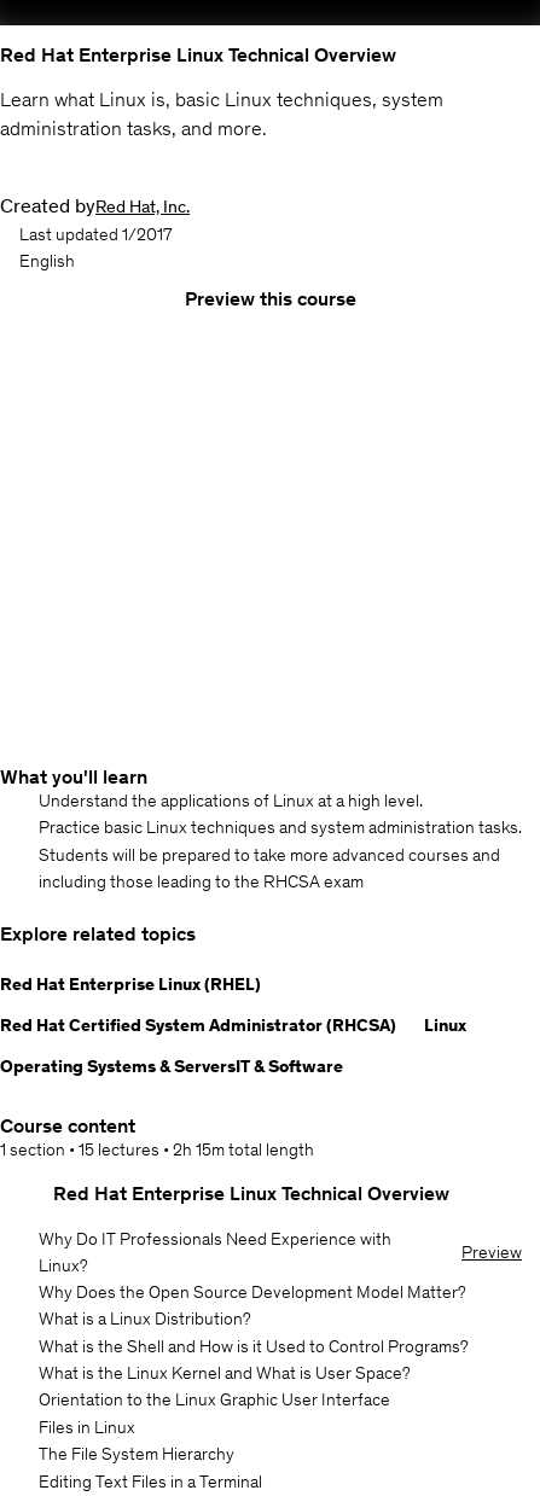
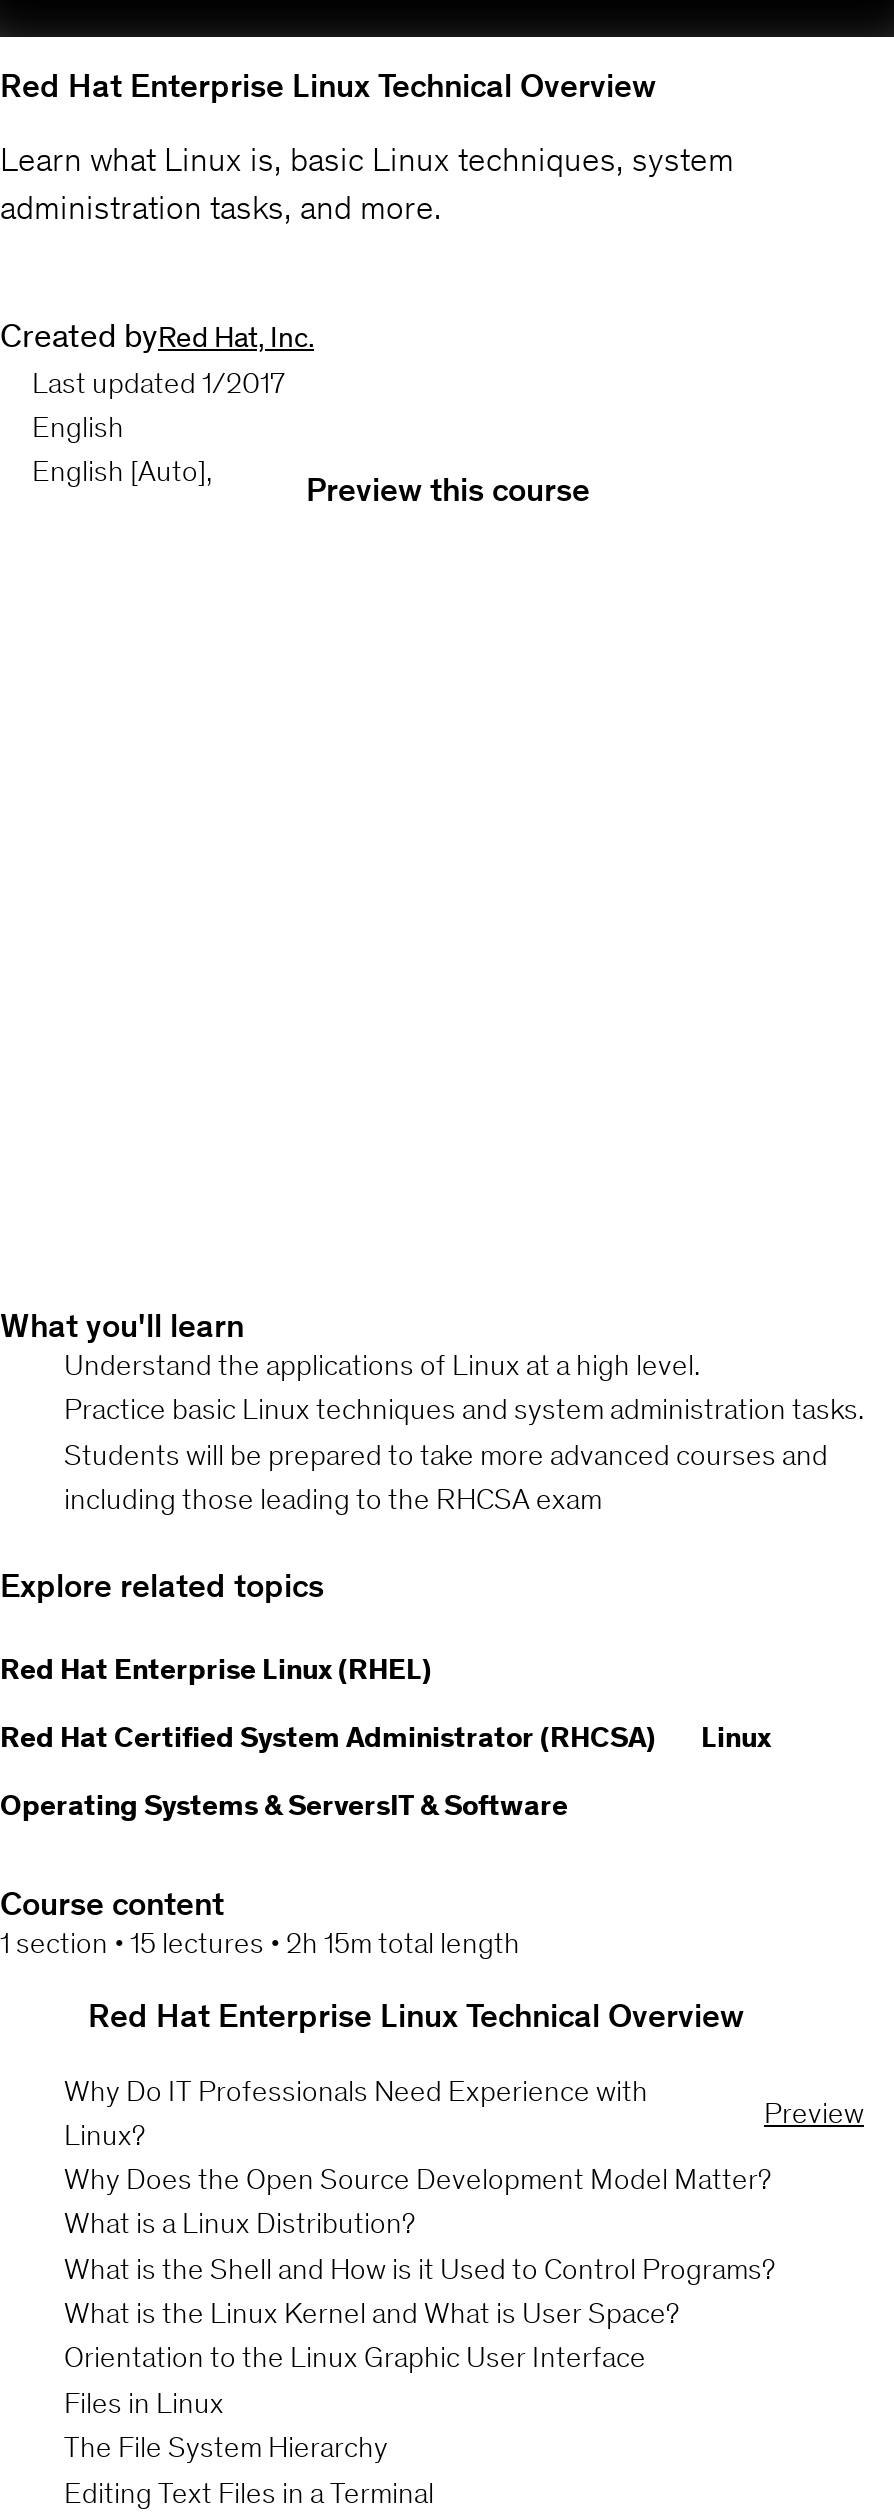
none -> [32,453,212,489] English [Auto],

